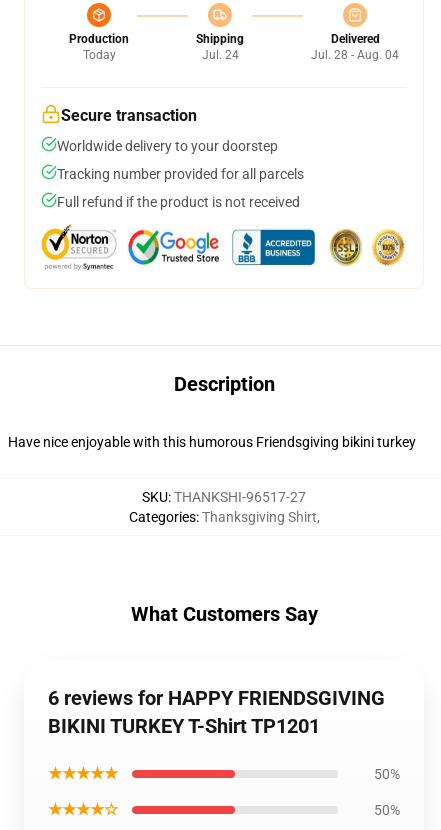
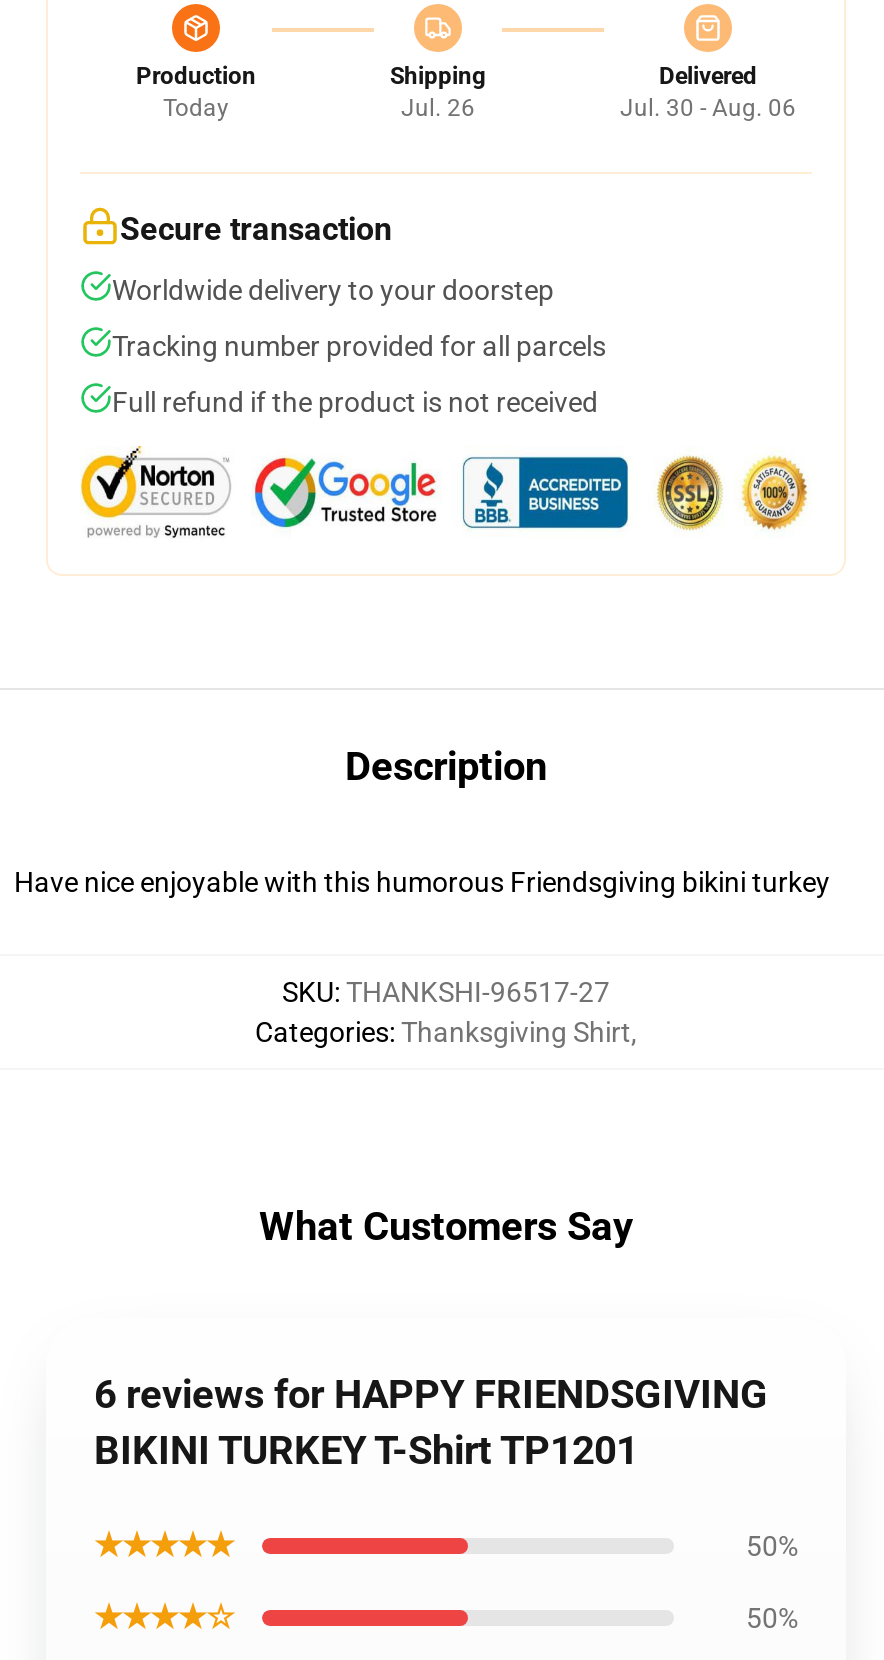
[201,48,238,62] Jul. 24 -> [401,94,475,122] Jul. 26
[311,48,399,62] Jul. 28 - Aug. 04 -> [620,94,796,122] Jul. 30 - Aug. 06

